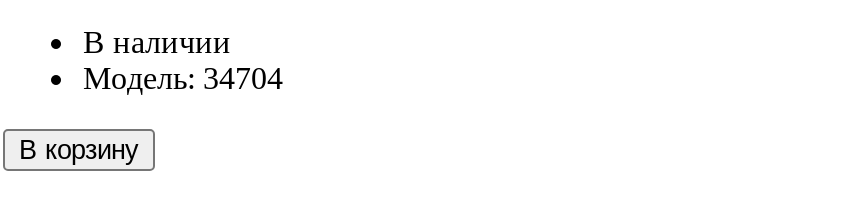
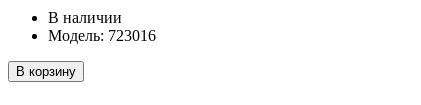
[83,61,283,95] Модель: 34704 -> [48,27,156,44] Модель: 723016

